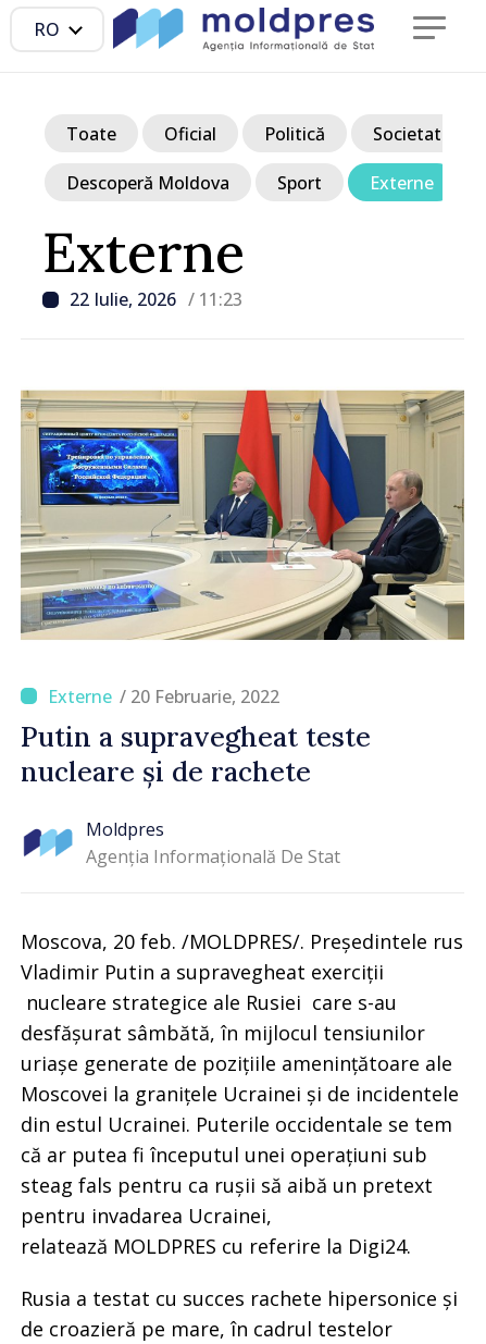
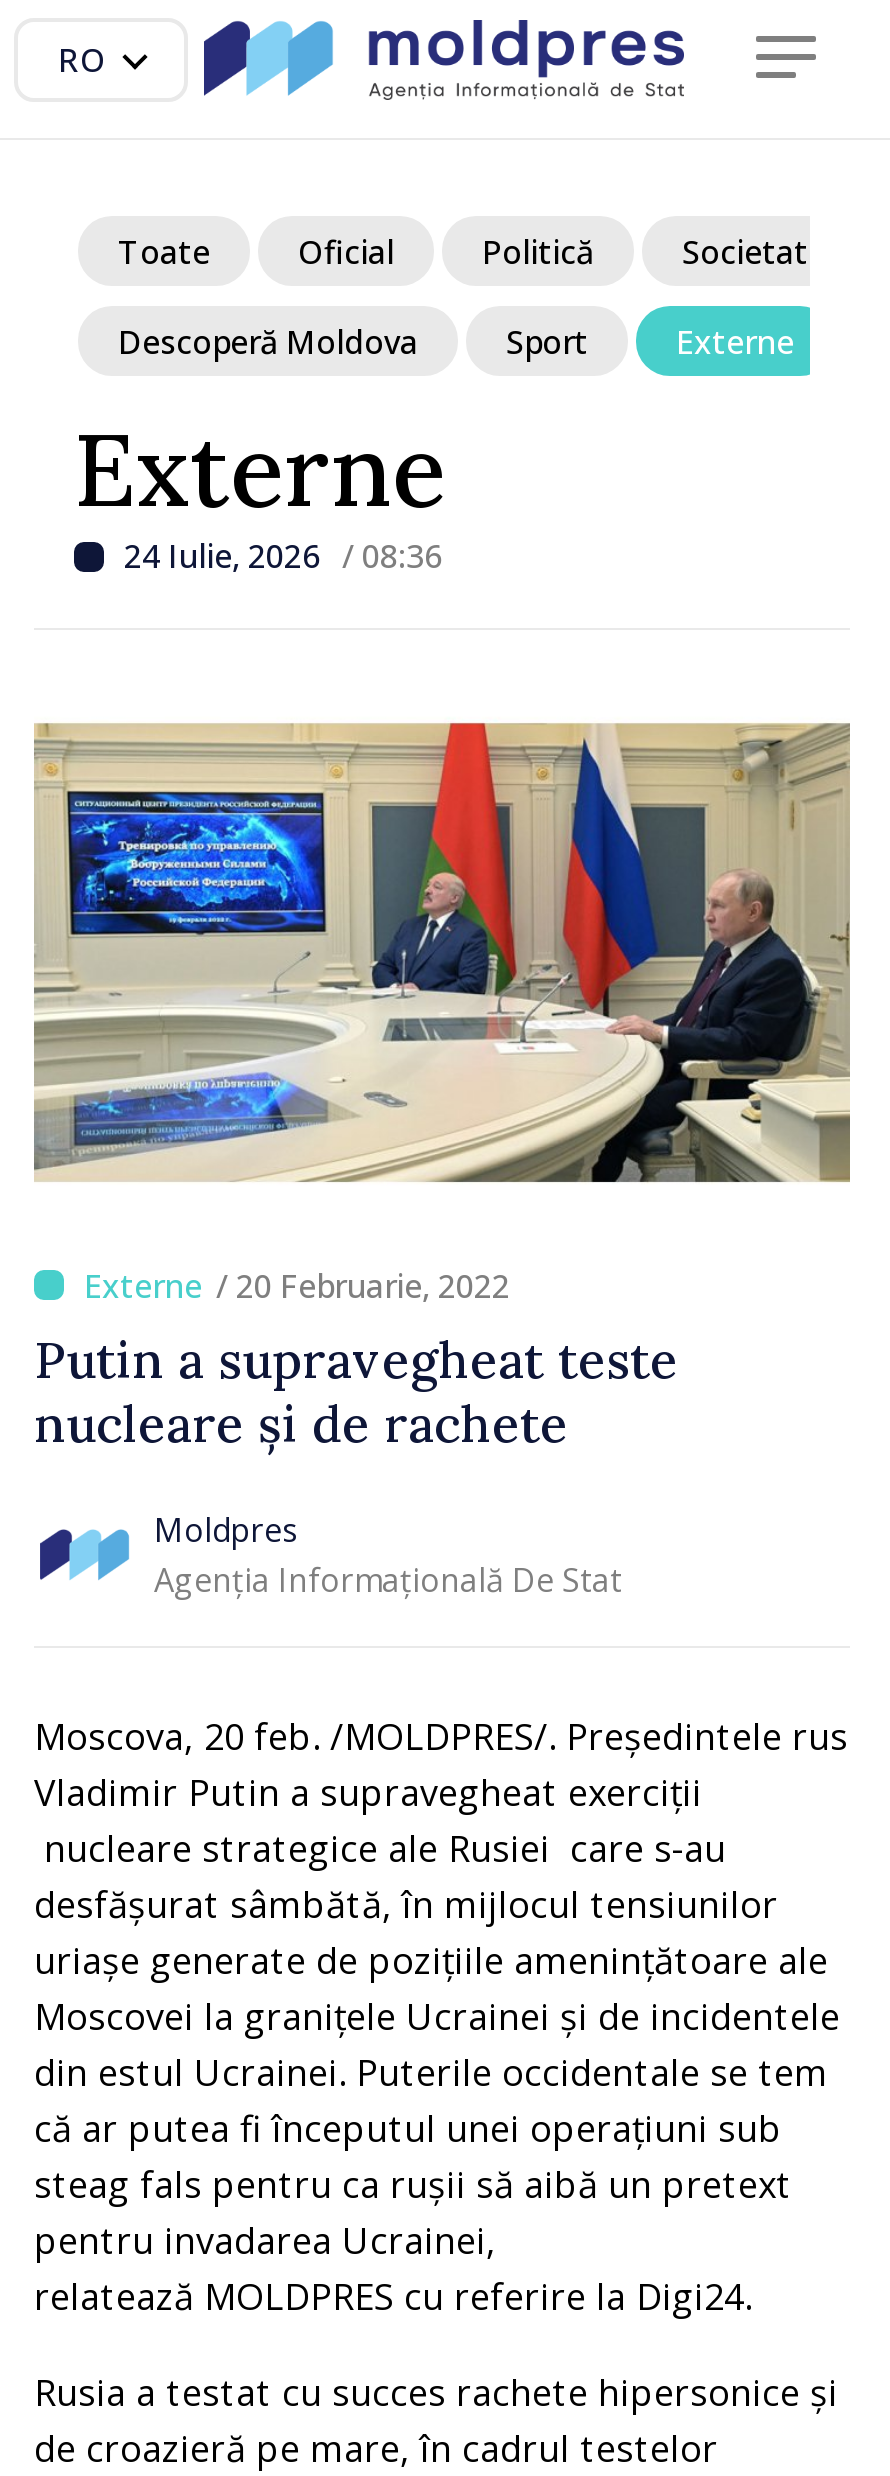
[70,287,242,311] 22 Iulie, 2026 / 11:23 -> [124,534,442,578] 24 Iulie, 2026 / 08:36

